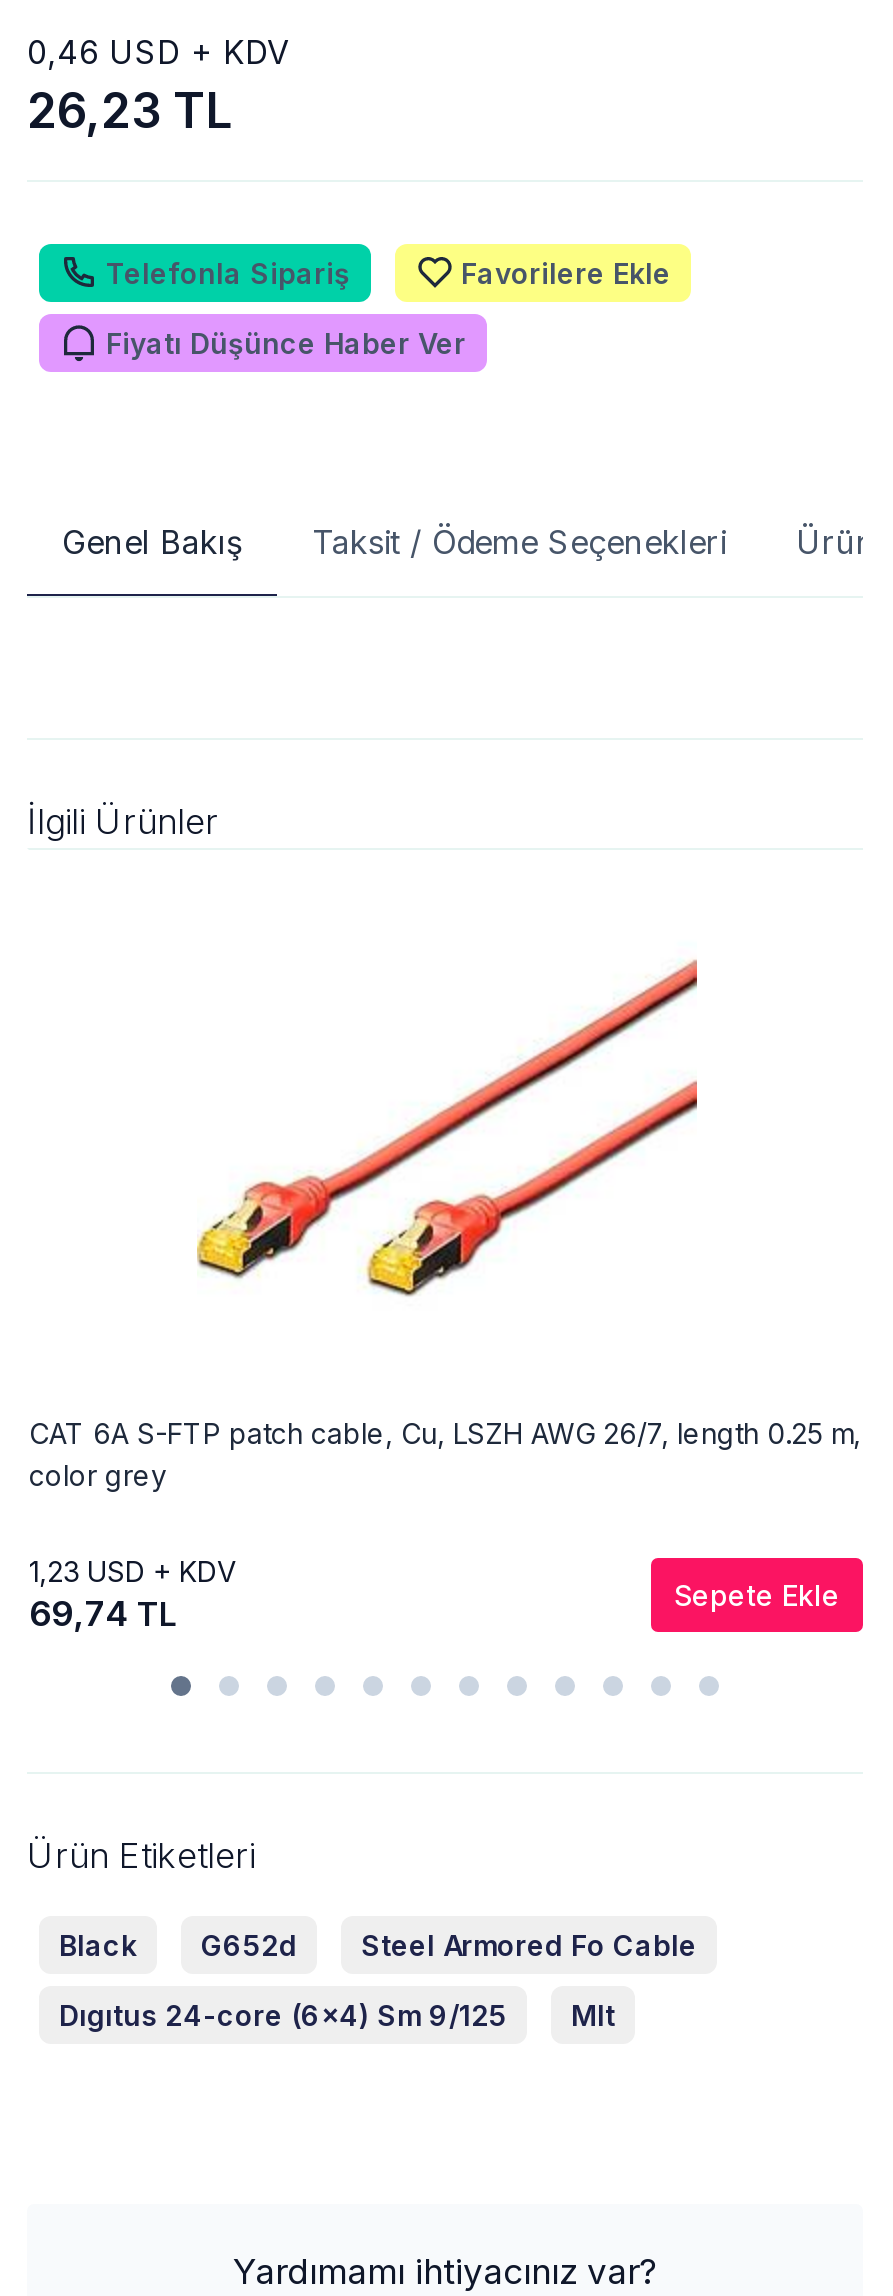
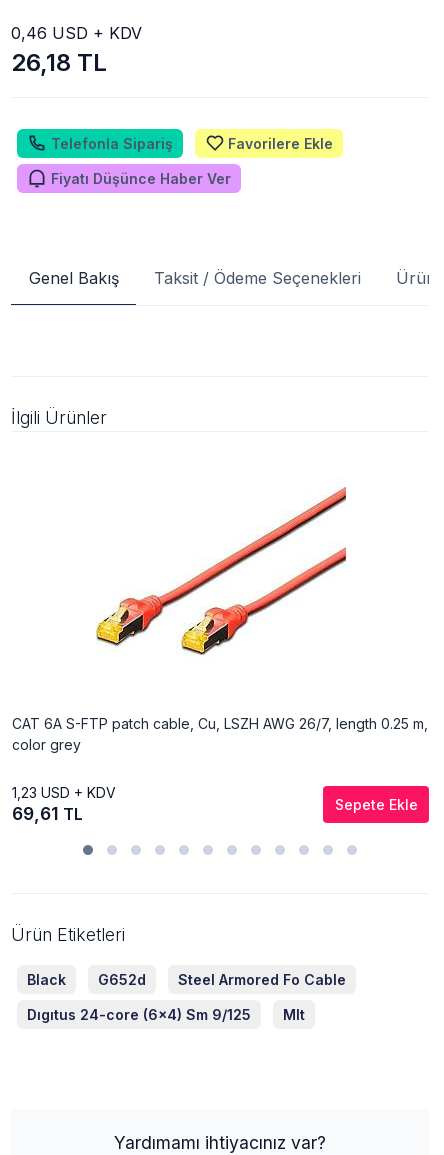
[27,82,233,140] 26,23 TL -> [11,48,107,77] 26,18 TL
[29,1592,177,1634] 69,74 TL -> [12,803,83,824] 69,61 TL

